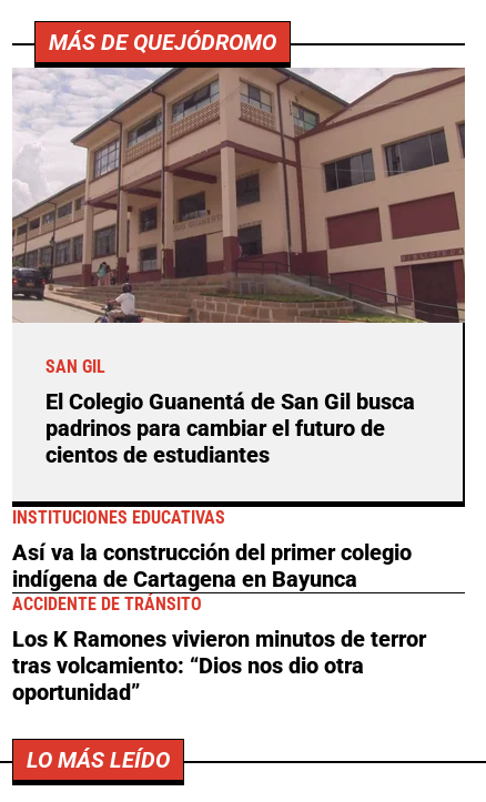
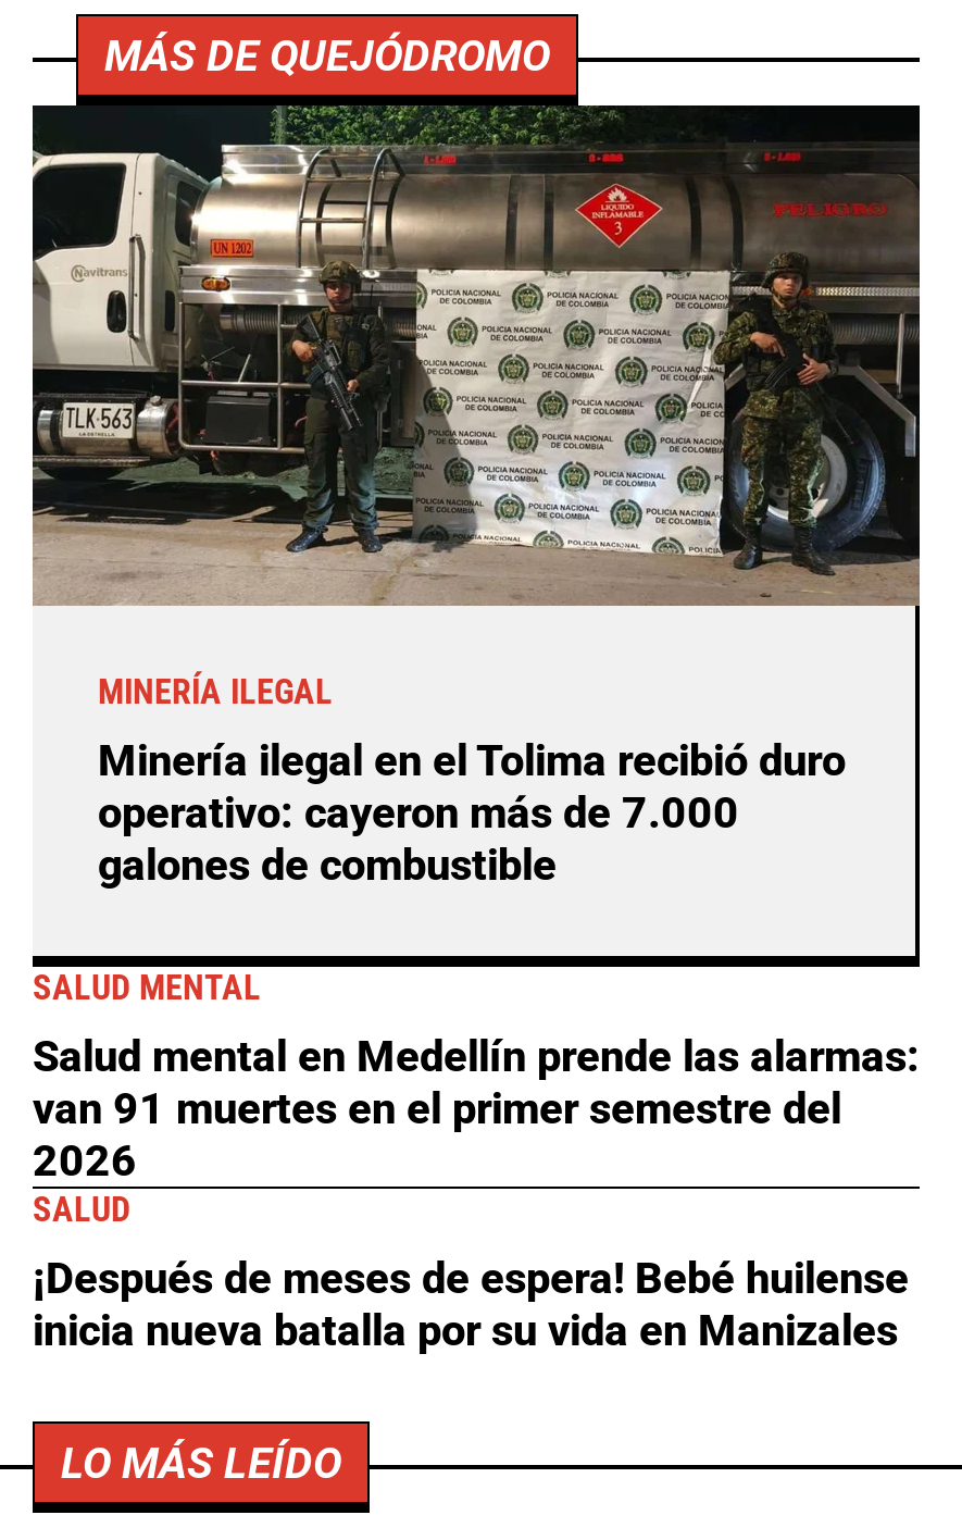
[11,67,466,468] [image] | SAN GIL | El Colegio Guanentá de San Gil busca | padrinos para cambiar el futuro de | cientos de estudiantes -> [30,103,922,890] [image] | MINERÍA ILEGAL | Minería ilegal en el Tolima recibió duro | operativo: cayeron más de 7.000 | galones de combustible
[12,507,426,705] INSTITUCIONES EDUCATIVAS | Así va la construcción del primer colegio | indígena de Cartagena en Bayunca | ACCIDENTE DE TRÁNSITO | Los K Ramones vivieron minutos de terror | tras volcamiento: “Dios nos dio otra | oportunidad” -> [33,966,920,1356] SALUD MENTAL | Salud mental en Medellín prende las alarmas: | van 91 muertes en el primer semestre del | 2026 | SALUD | ¡Después de meses de espera! Bebé huilense | inicia nueva batalla por su vida en Manizales

